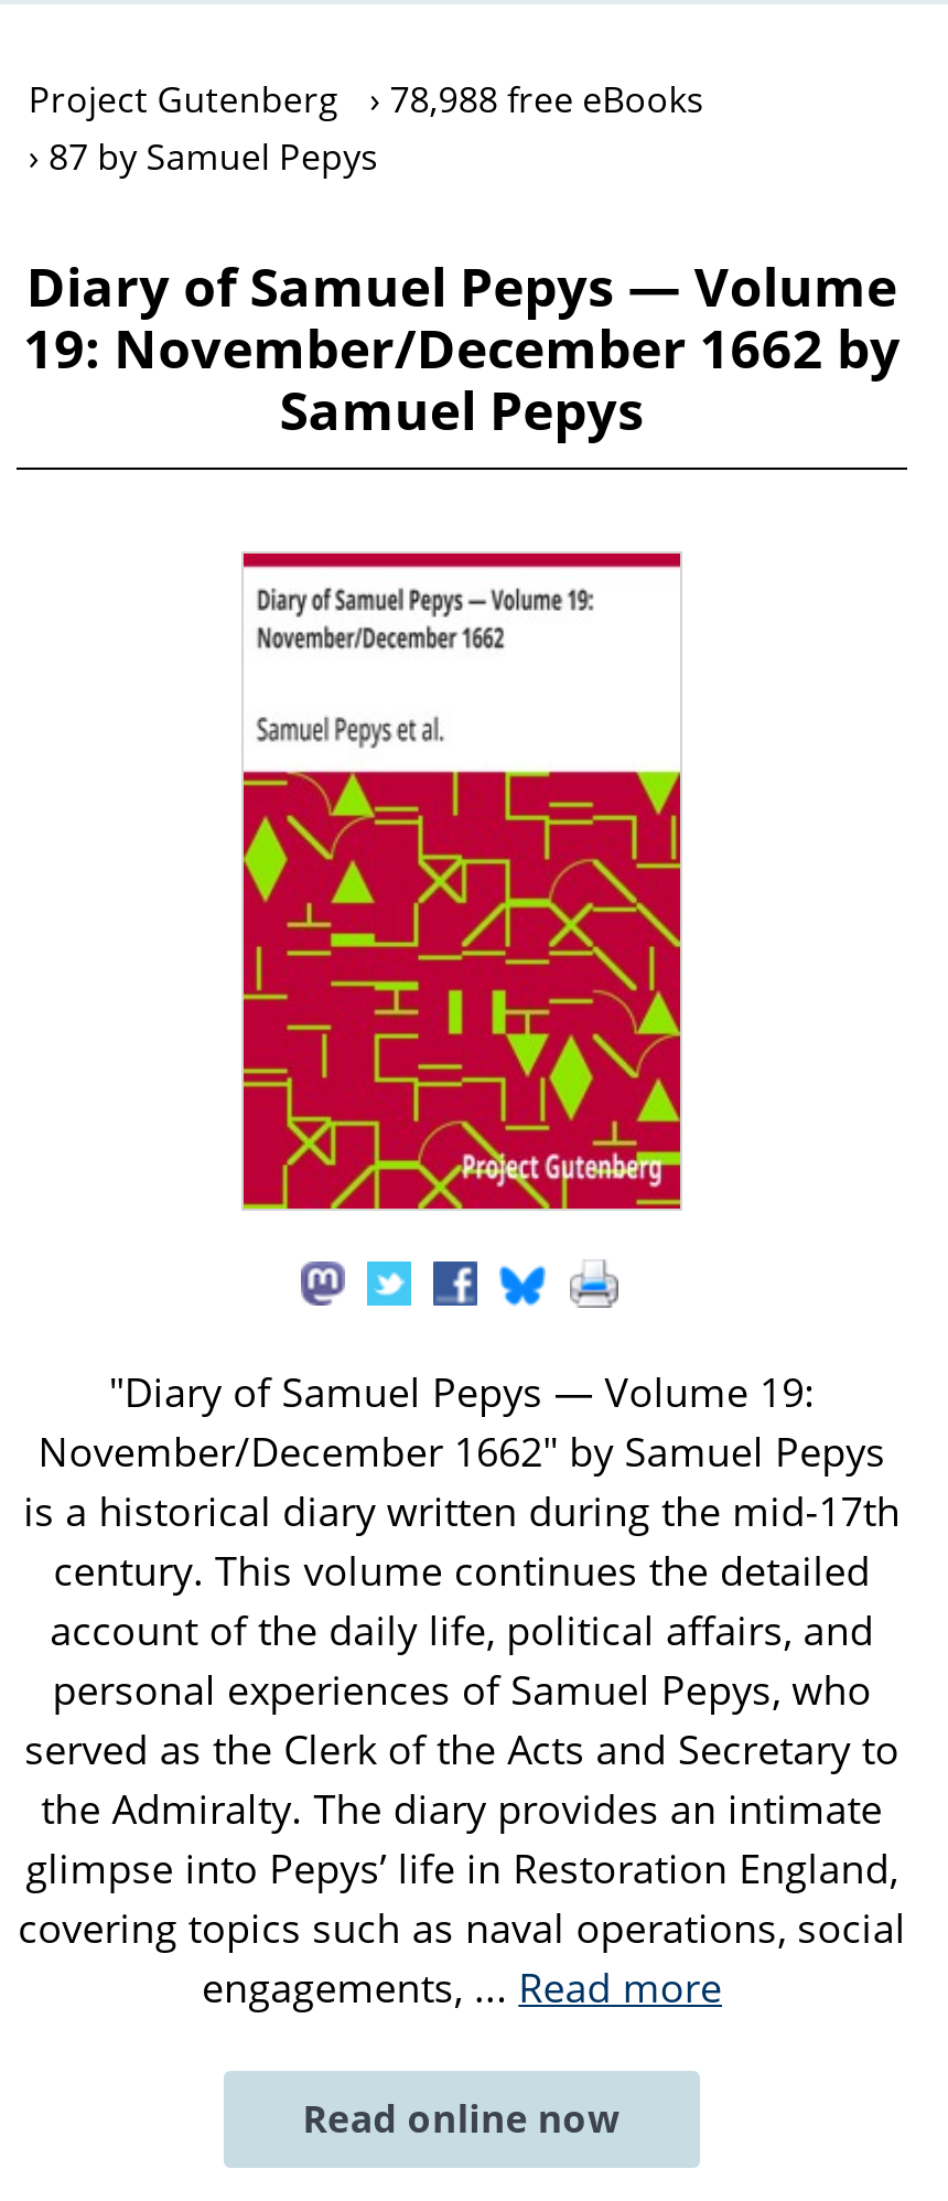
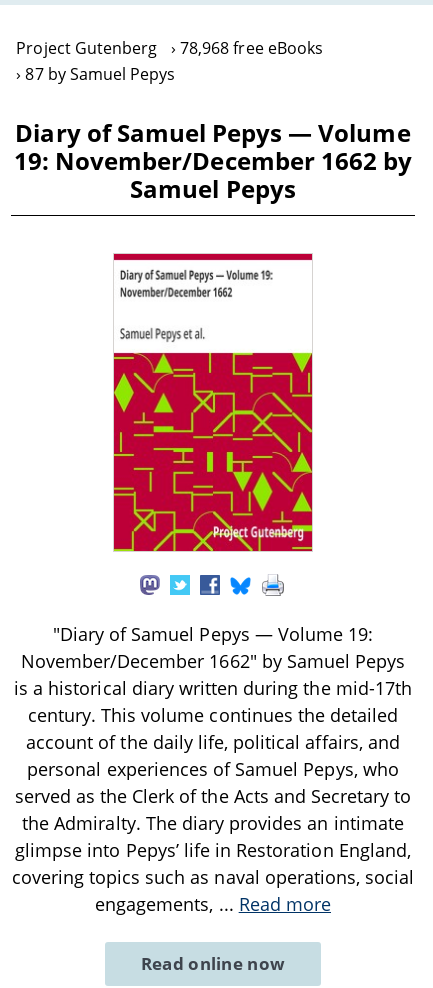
[28,75,704,124] Project Gutenberg 78,988 free eBooks -> [16,37,323,59] Project Gutenberg 78,968 free eBooks

